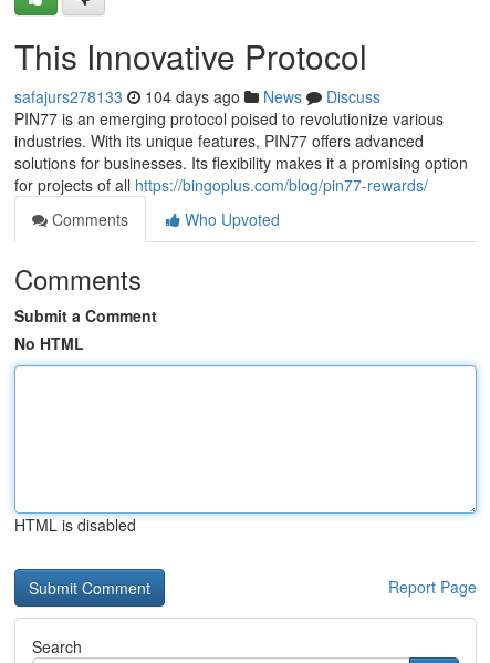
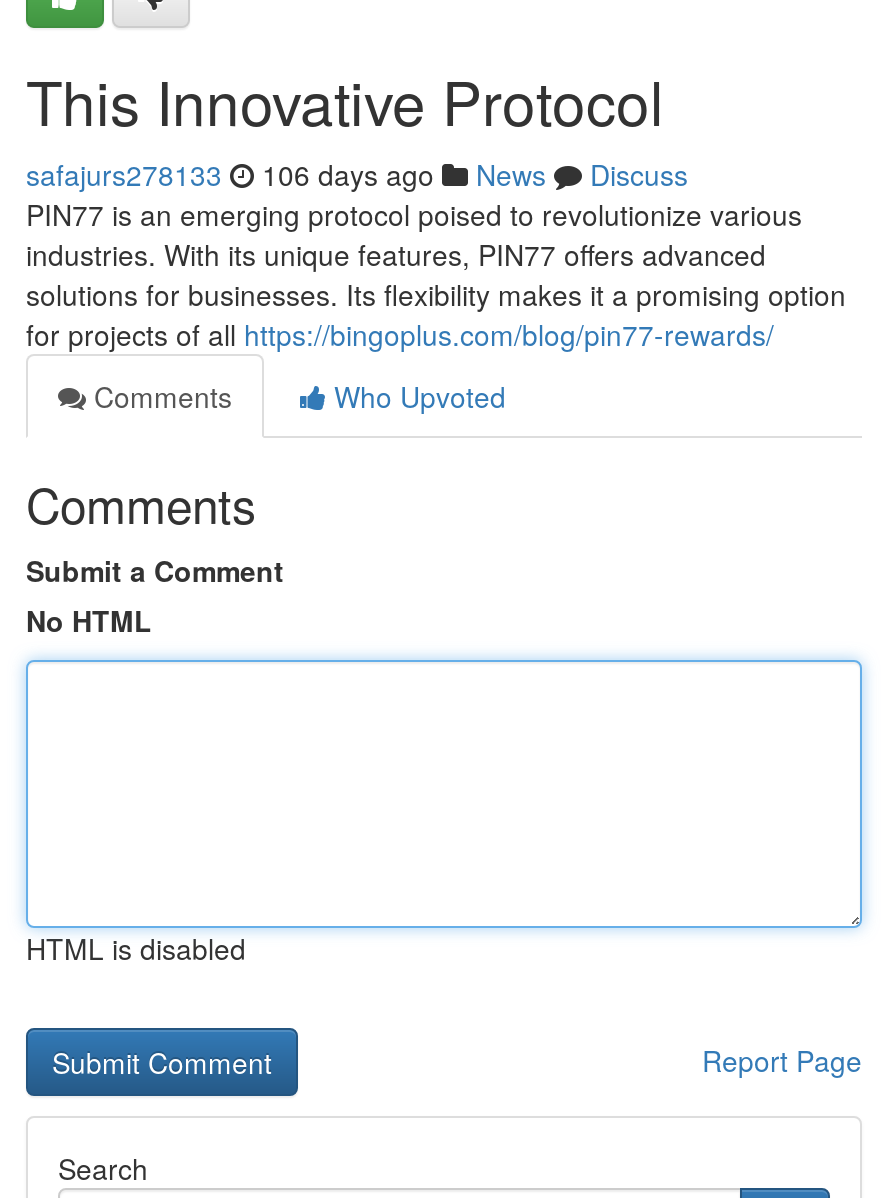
[14,85,380,107] safajurs278133 104 days ago News Discuss -> [26,154,688,194] safajurs278133 106 days ago News Discuss

